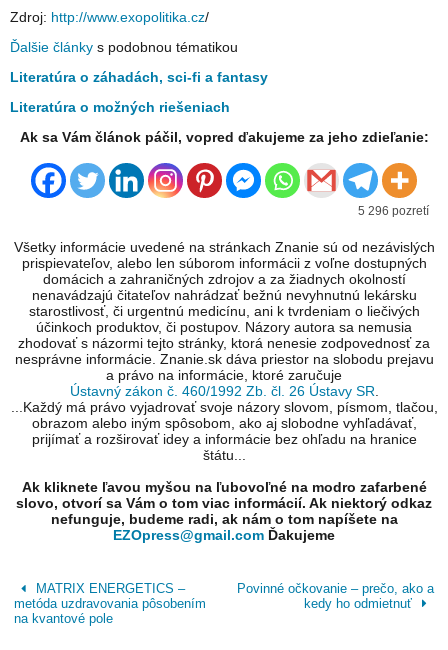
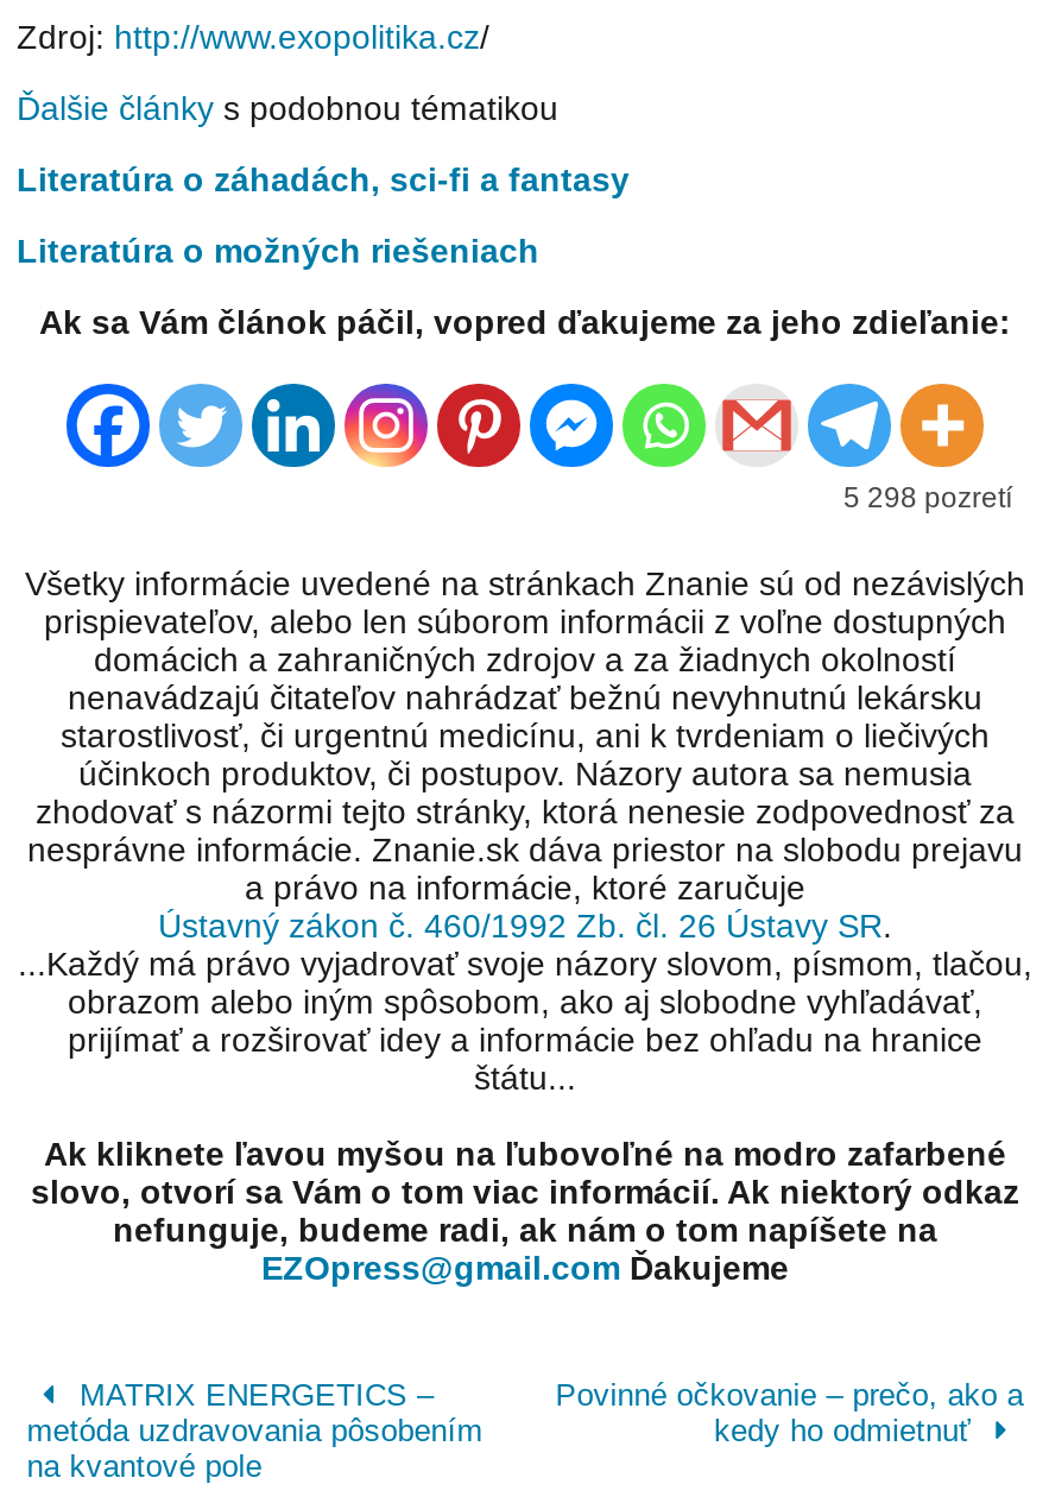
[358,204,429,218] 5 296 pozretí -> [843,481,1012,515] 5 298 pozretí

